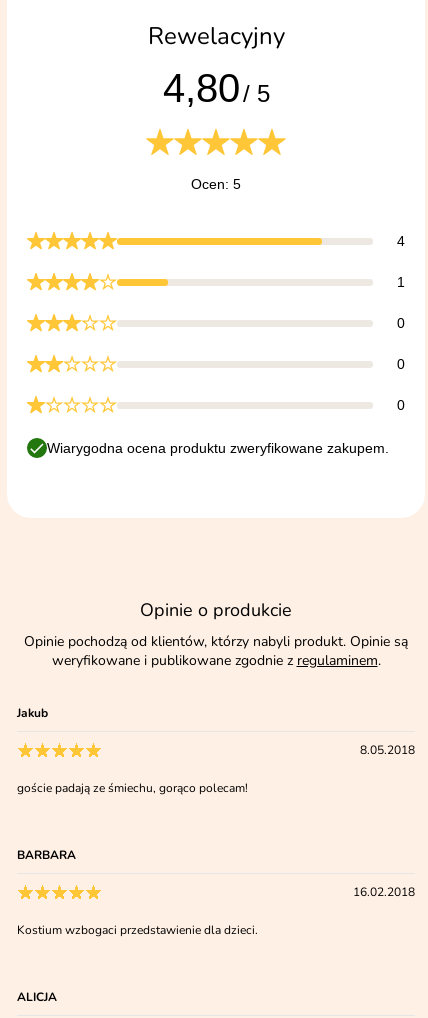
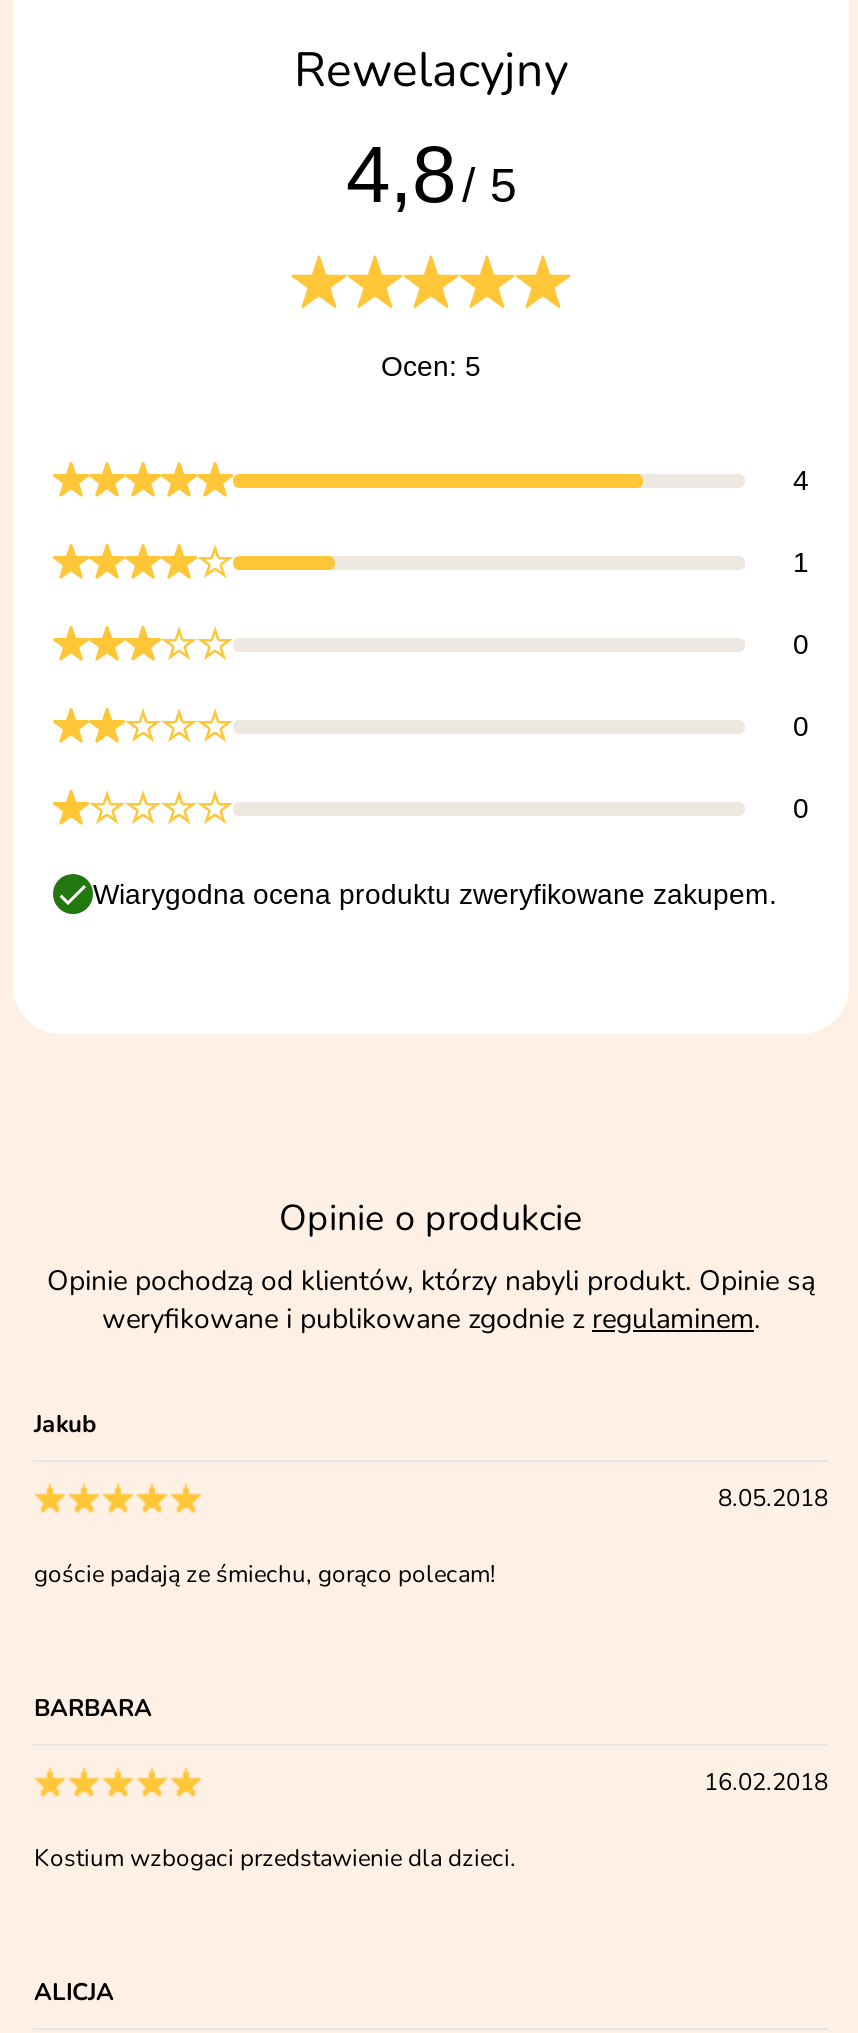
[162,66,269,110] 4,80 / 5 -> [346,131,516,219] 4,8 / 5

